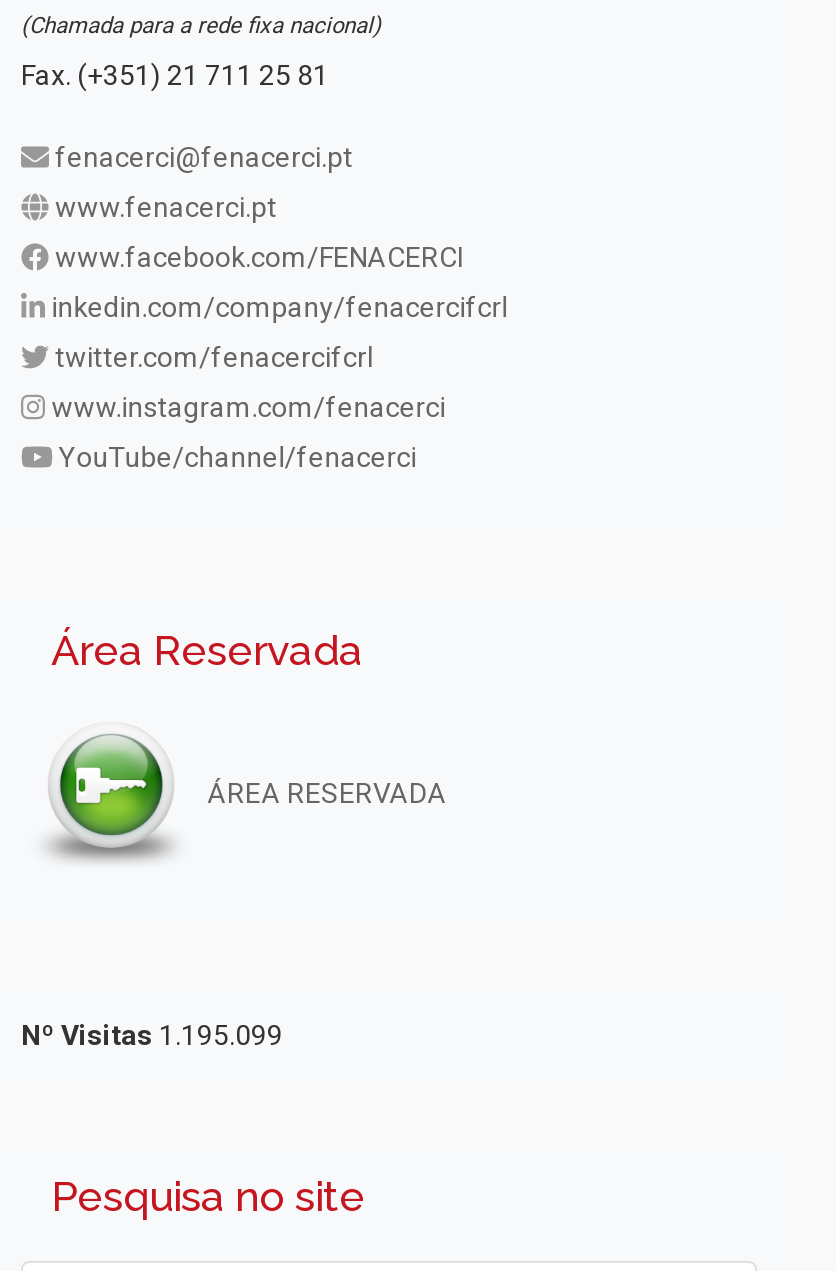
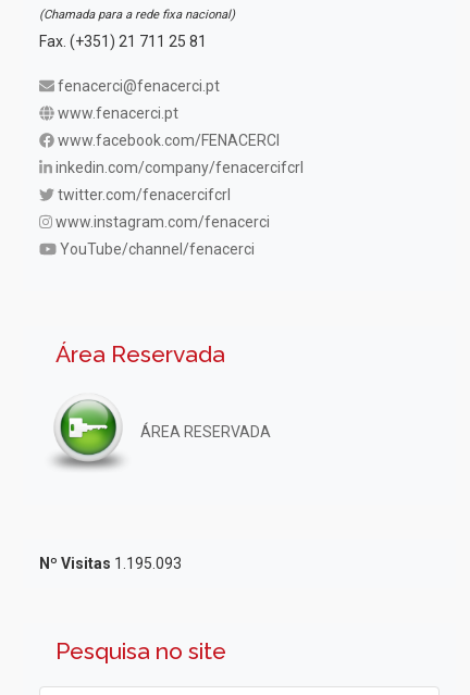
[21,1020,283,1052] Nº Visitas 1.195.099 -> [39,555,182,573] Nº Visitas 1.195.093

